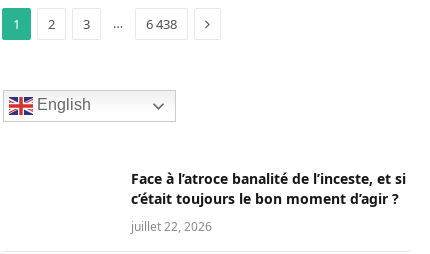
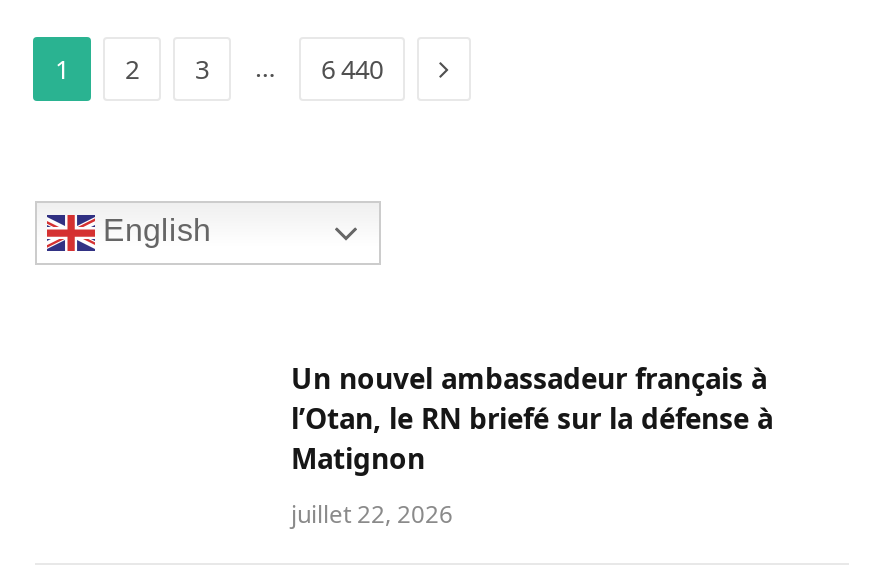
[146,14,177,32] 6 438 -> [321,51,383,87] 6 440
[131,168,406,207] Face à l’atroce banalité de l’inceste, et si | c’était toujours le bon moment d’agir ? -> [291,359,773,477] Un nouvel ambassadeur français à | l’Otan, le RN briefé sur la défense à | Matignon

